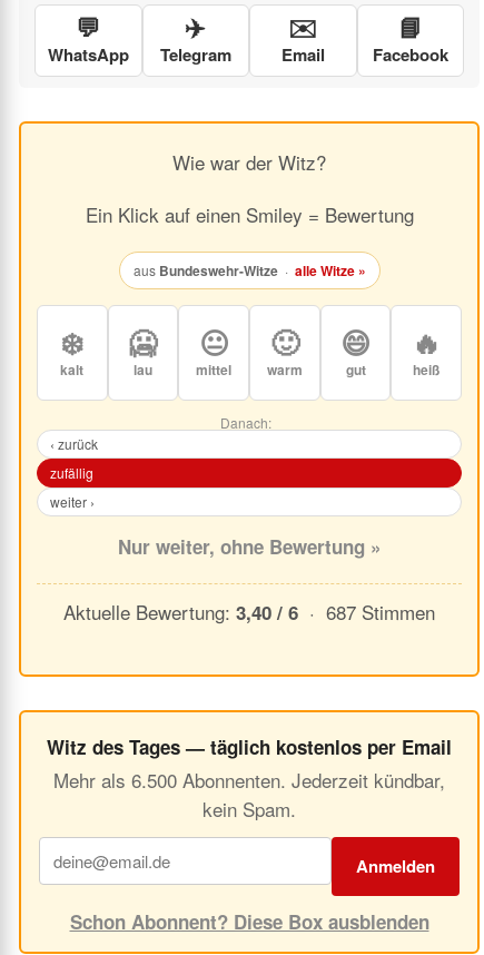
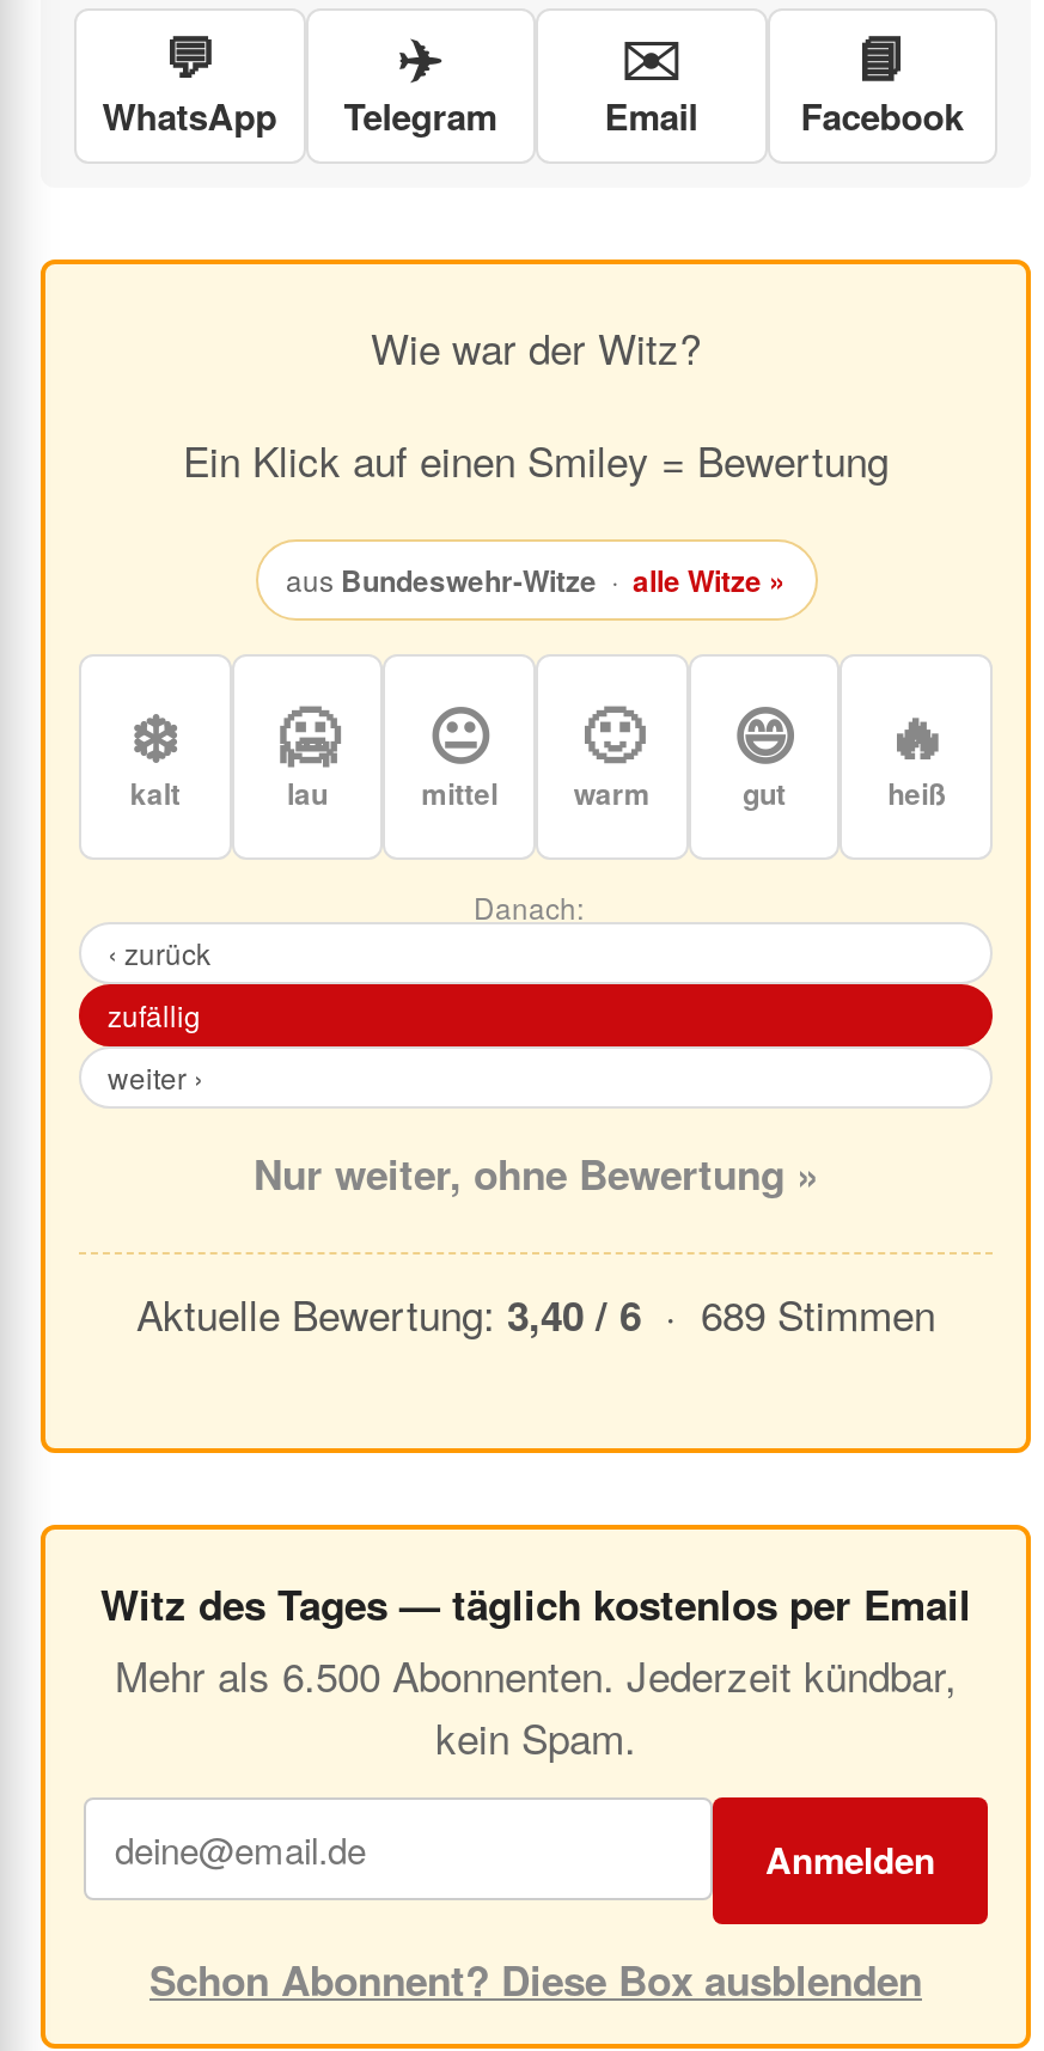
[63,598,435,626] Aktuelle Bewertung: 3,40 / 6 · 687 Stimmen -> [136,1284,935,1344] Aktuelle Bewertung: 3,40 / 6 · 689 Stimmen

